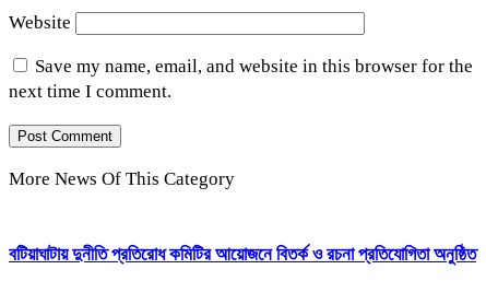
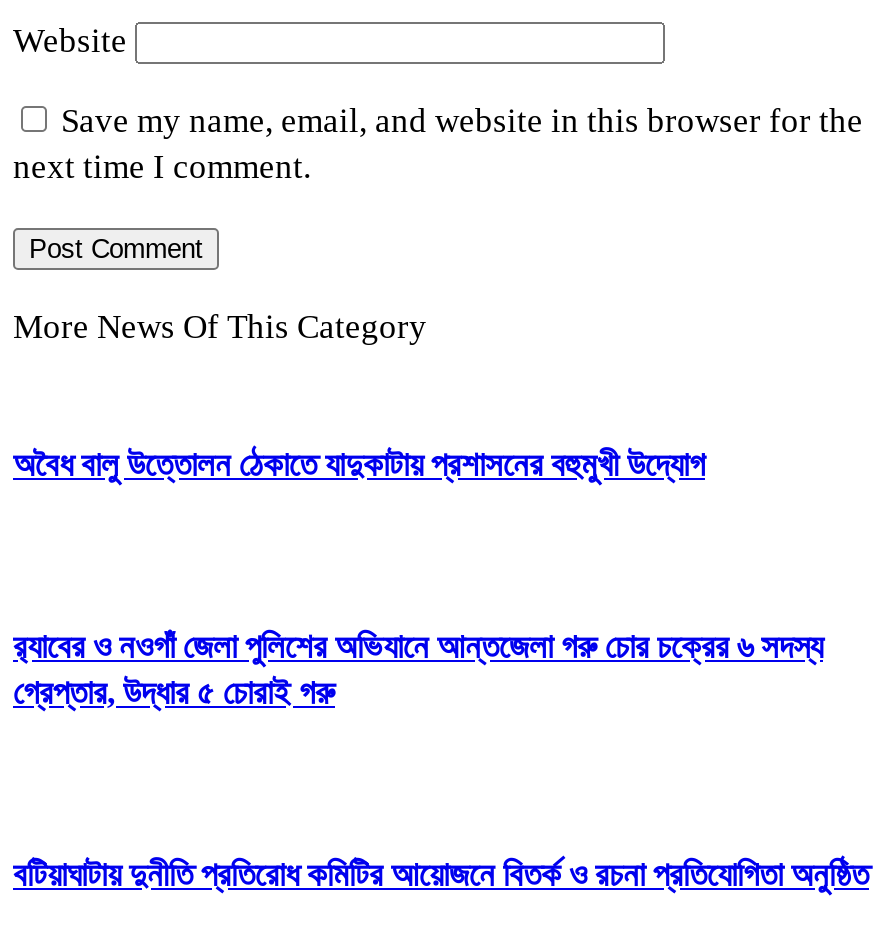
none -> [13,446,705,484] অবৈধ বালু উত্তোলন ঠেকাতে যাদুকাটায় প্রশাসনের বহুমুখী উদ্যোগ
none -> [13,628,823,712] র‍্যাবের ও নওগাঁ জেলা পুলিশের অভিযানে আন্তজেলা গরু চোর চক্রের ৬ সদস্য | গ্রেপ্তার, উদ্ধার ৫ চোরাই গরু

